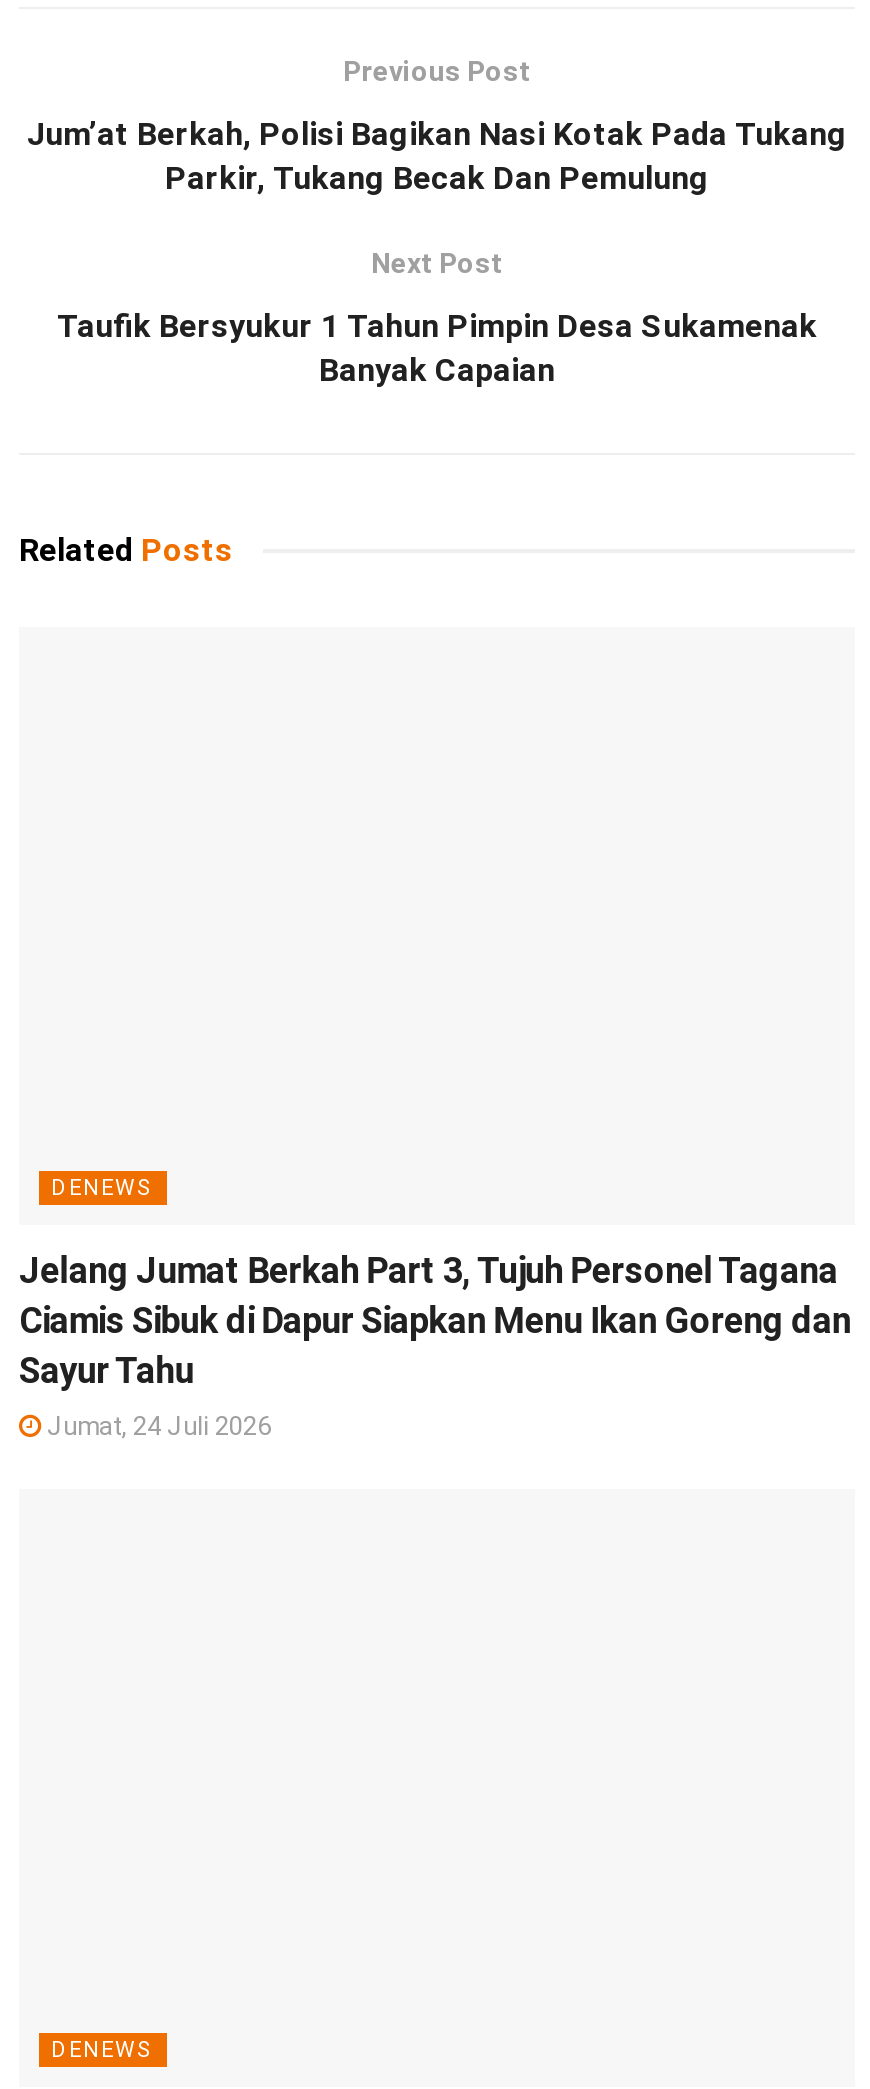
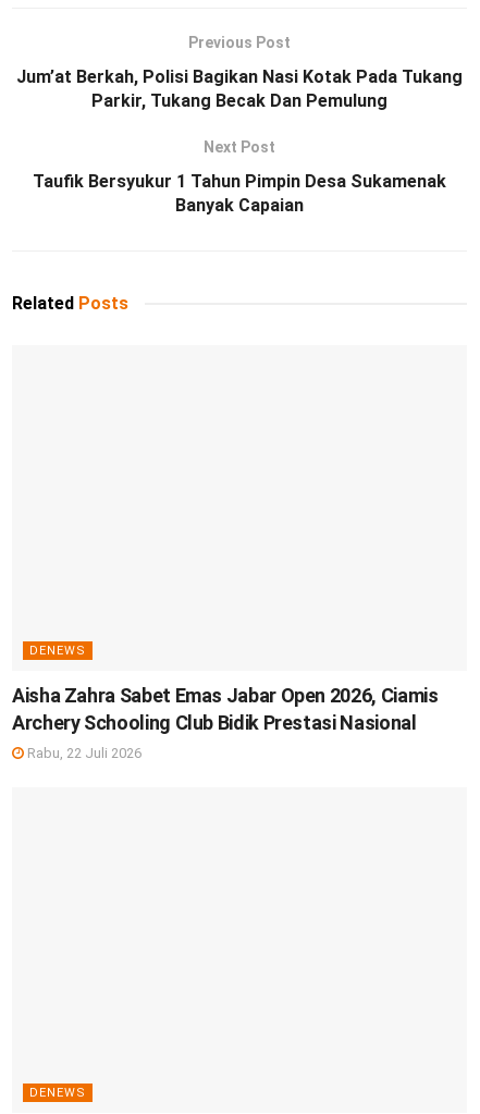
[19,1249,851,1391] Jelang Jumat Berkah Part 3, Tujuh Personel Tagana | Ciamis Sibuk di Dapur Siapkan Menu Ikan Goreng dan | Sayur Tahu -> [12,684,438,734] Aisha Zahra Sabet Emas Jabar Open 2026, Ciamis | Archery Schooling Club Bidik Prestasi Nasional
[41,1411,271,1441] Jumat, 24 Juli 2026 -> [24,745,141,761] Rabu, 22 Juli 2026

